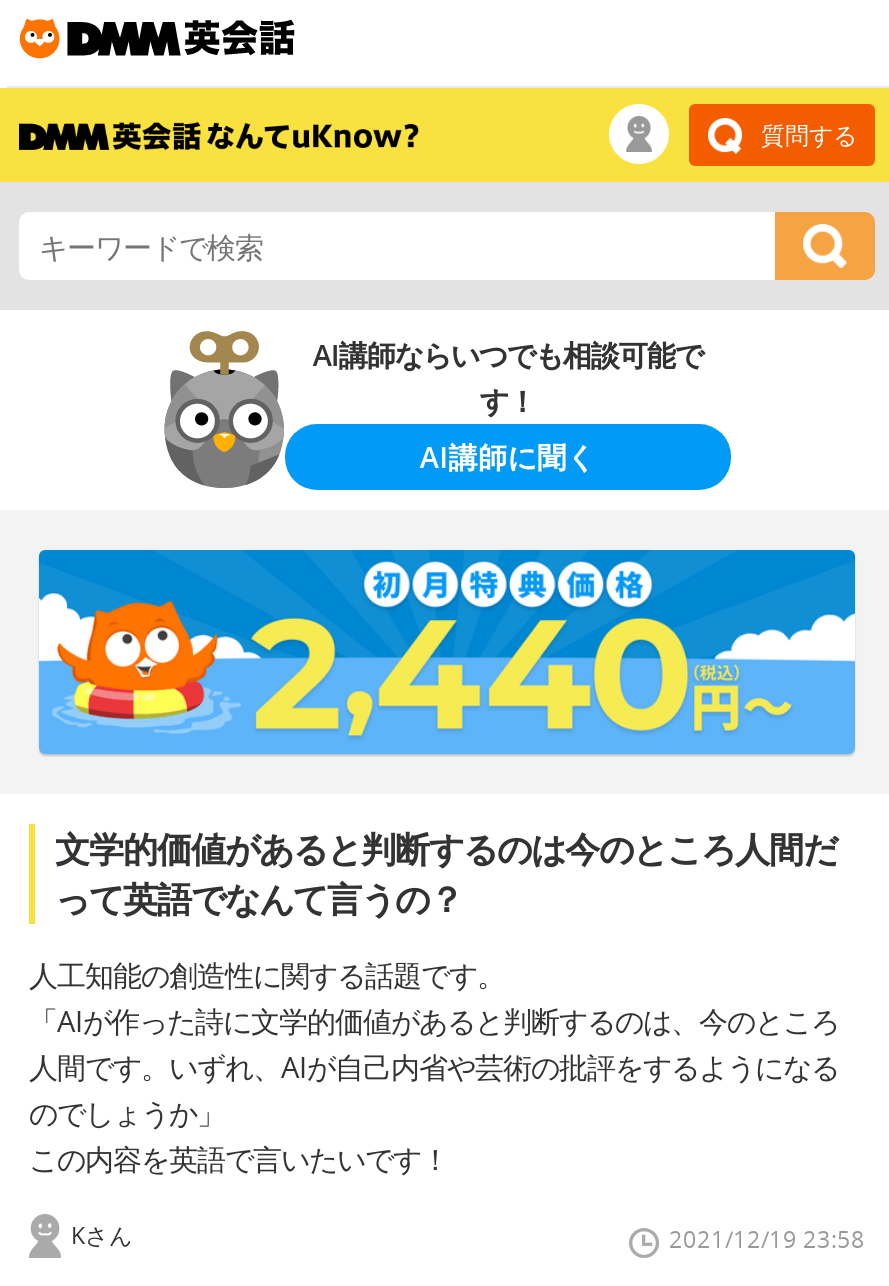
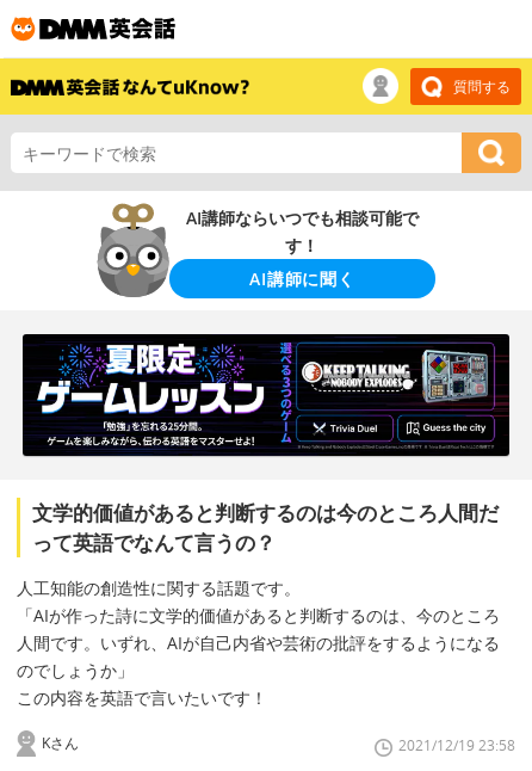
[37,548,857,756] [image] -> [21,333,511,457] [image]

